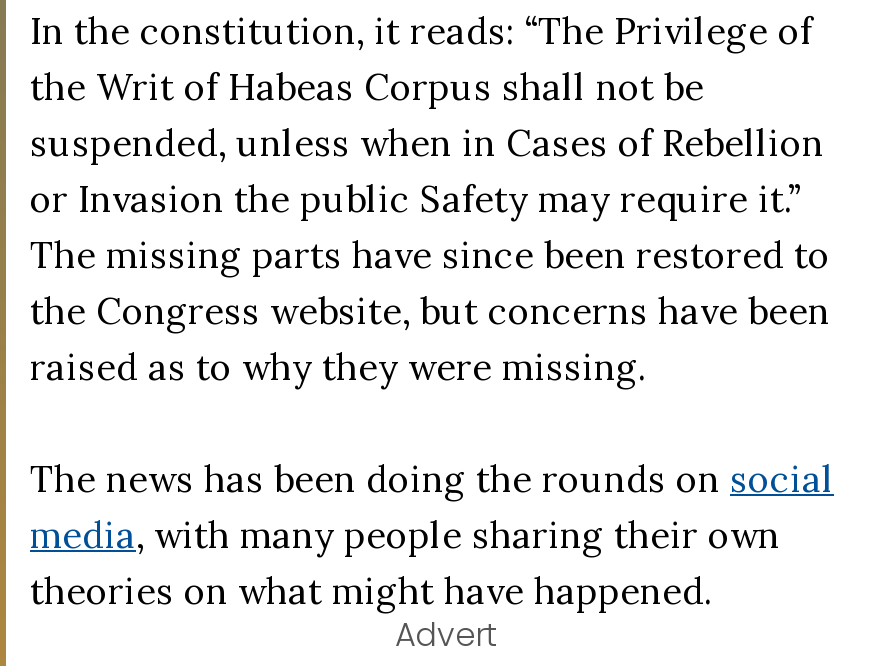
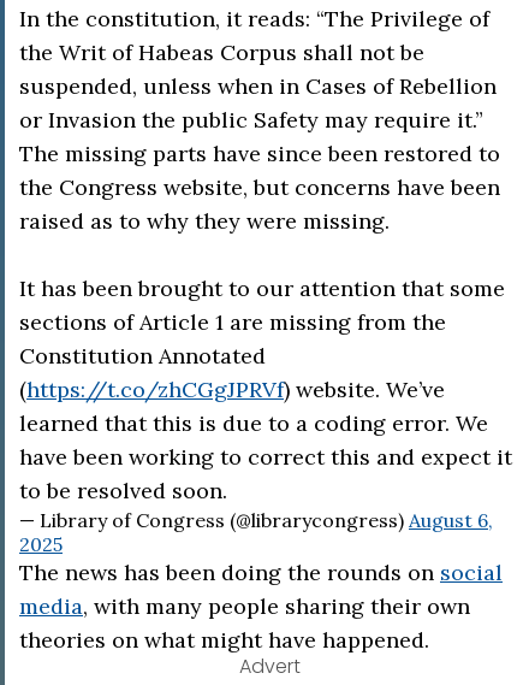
none -> [19,274,512,556] It has been brought to our attention that some | sections of Article 1 are missing from the | Constitution Annotated | (https://t.co/zhCGgJPRVf) website. We’ve | learned that this is due to a coding error. We | have been working to correct this and expect it | to be resolved soon. | — Library of Congress (@librarycongress) August 6, | 2025

